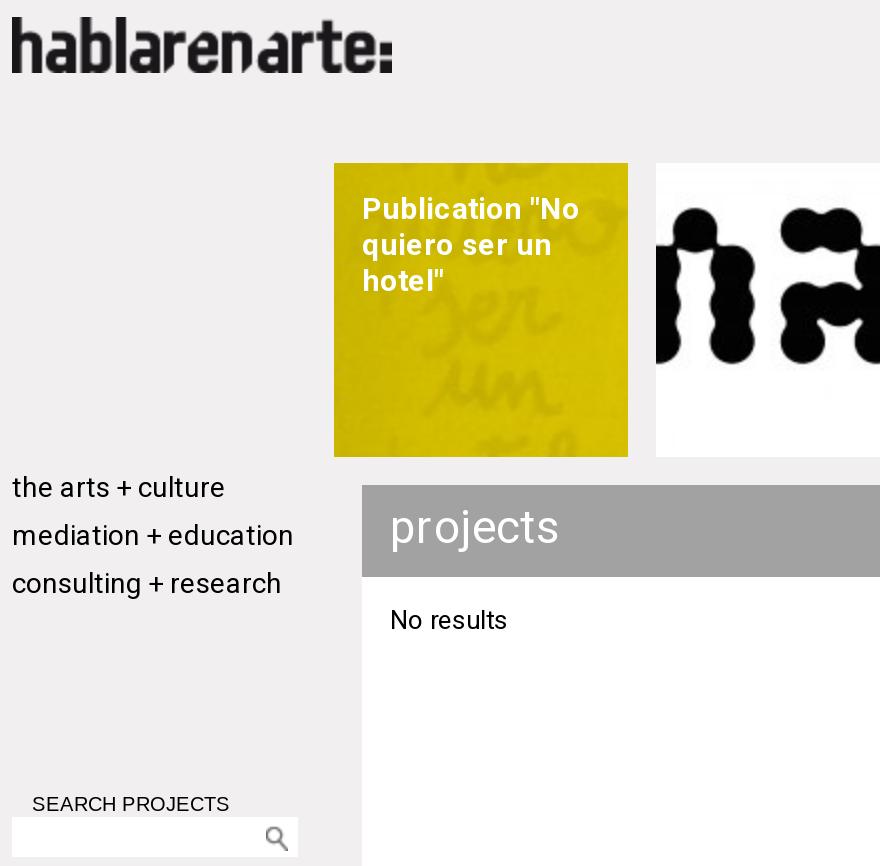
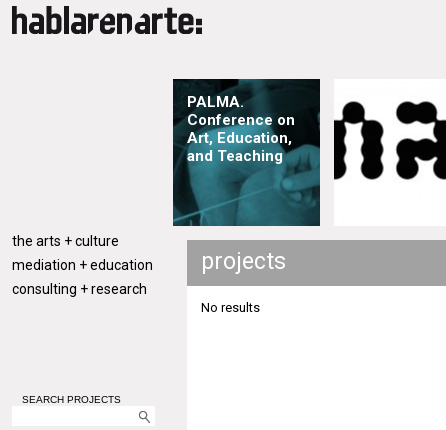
[332,161,630,459] [image] | Publication "No | quiero ser un | hotel" -> [172,78,321,227] [image] | PALMA. | Conference on | Art, Education, | and Teaching

